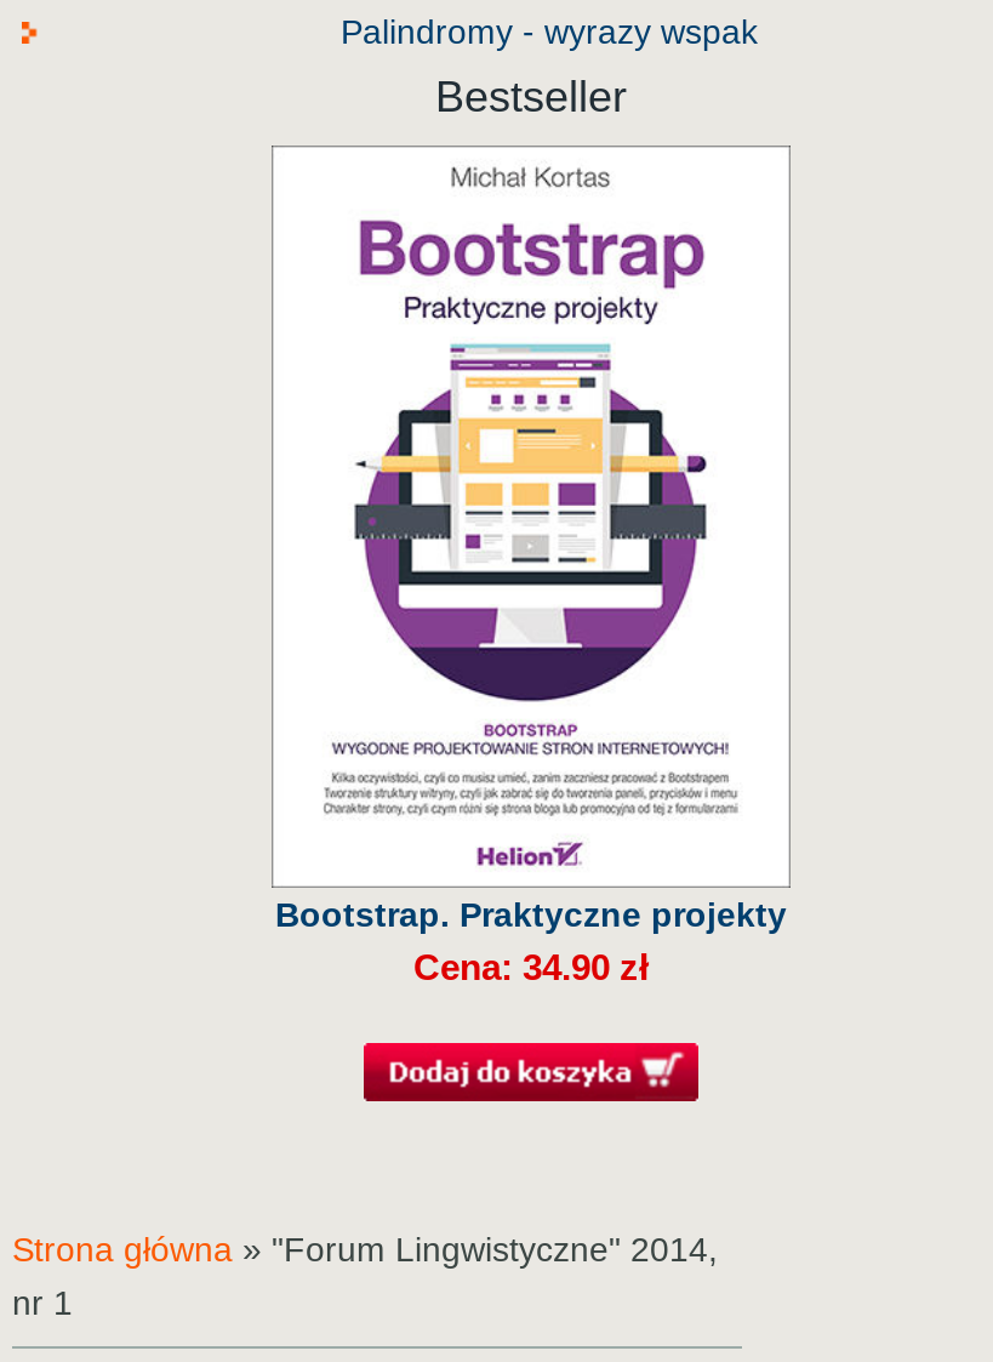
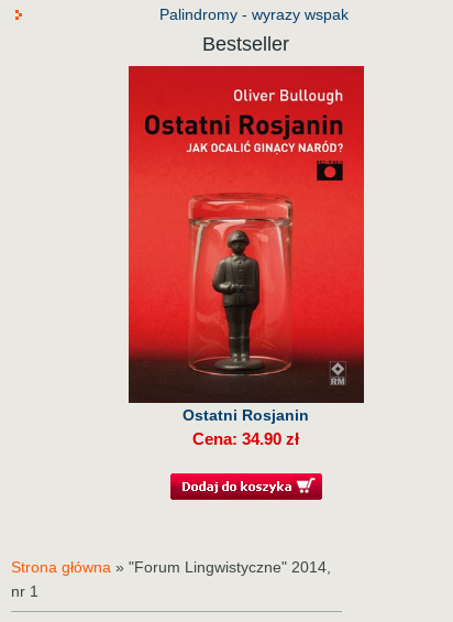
[272,146,791,934] [image] | Bootstrap. Praktyczne projekty -> [128,65,365,424] [image] | Ostatni Rosjanin

